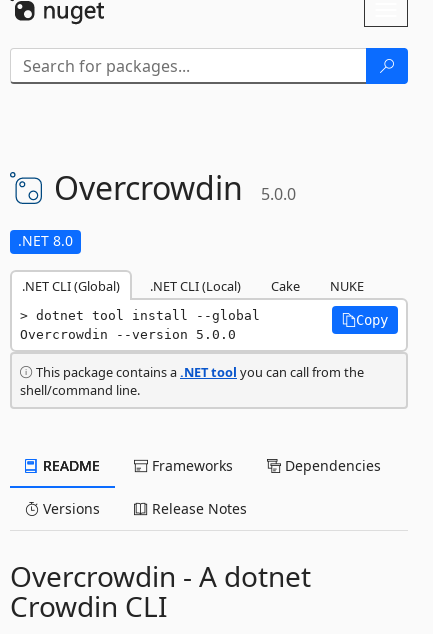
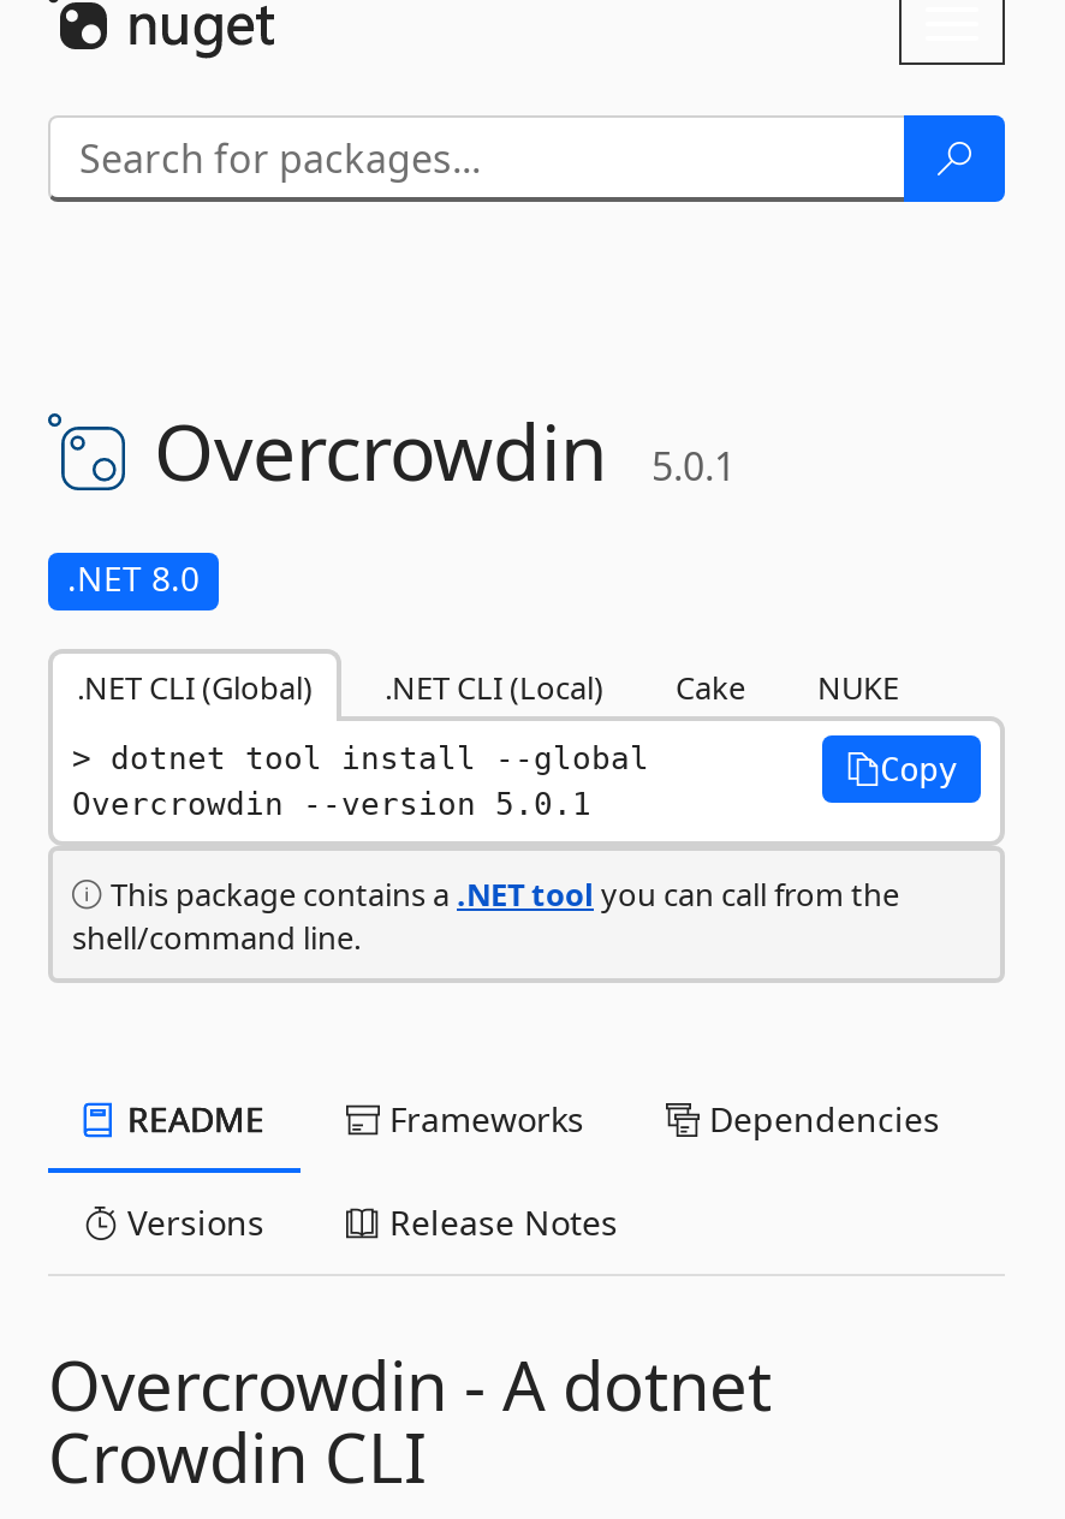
[54,166,296,209] Overcrowdin 5.0.0 -> [154,399,736,502] Overcrowdin 5.0.1
[20,327,236,342] Overcrowdin --version 5.0.0 -> [72,786,591,822] Overcrowdin --version 5.0.1

